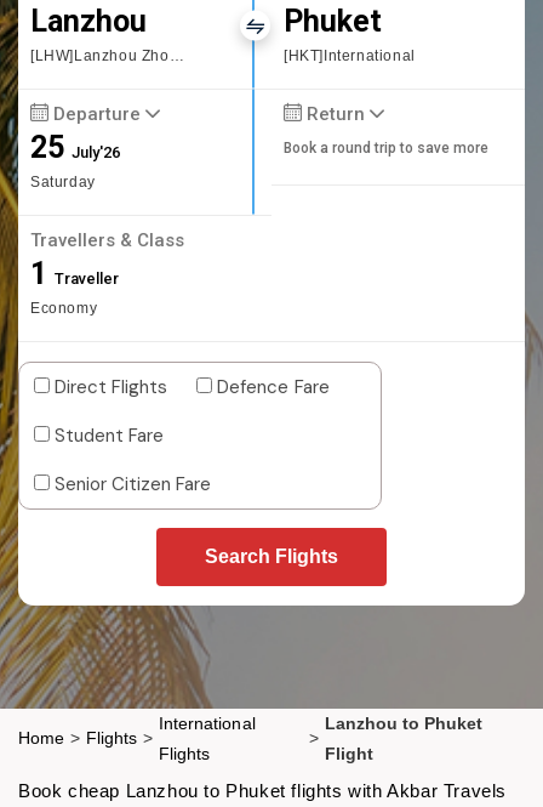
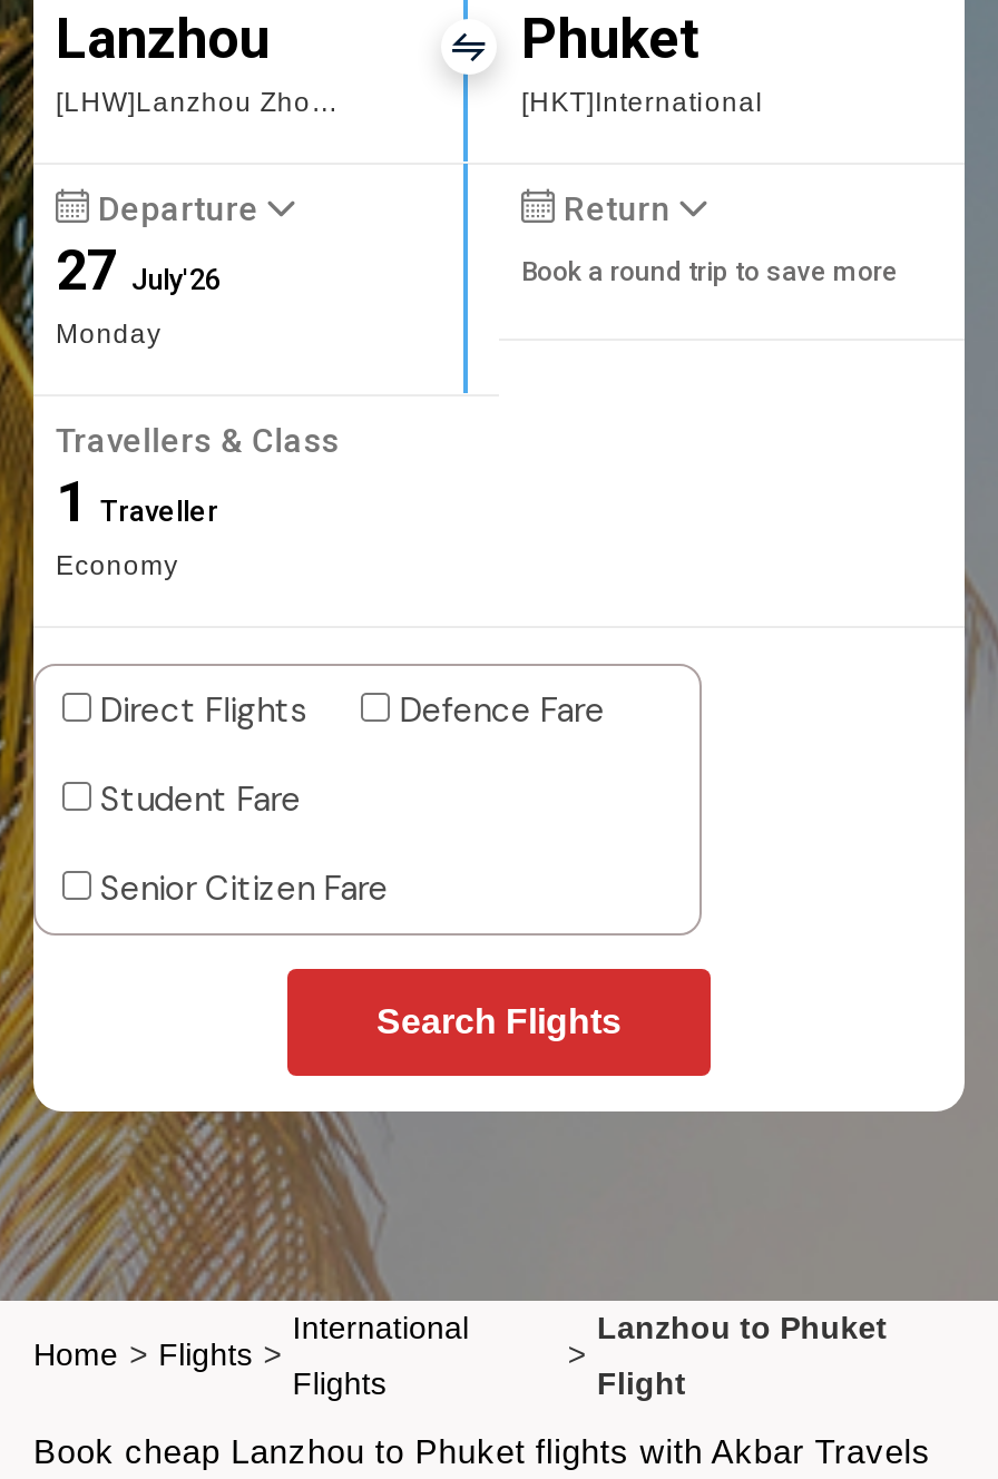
[30,130,120,190] 25 July'26 | Saturday -> [56,238,221,349] 27 July'26 | Monday

